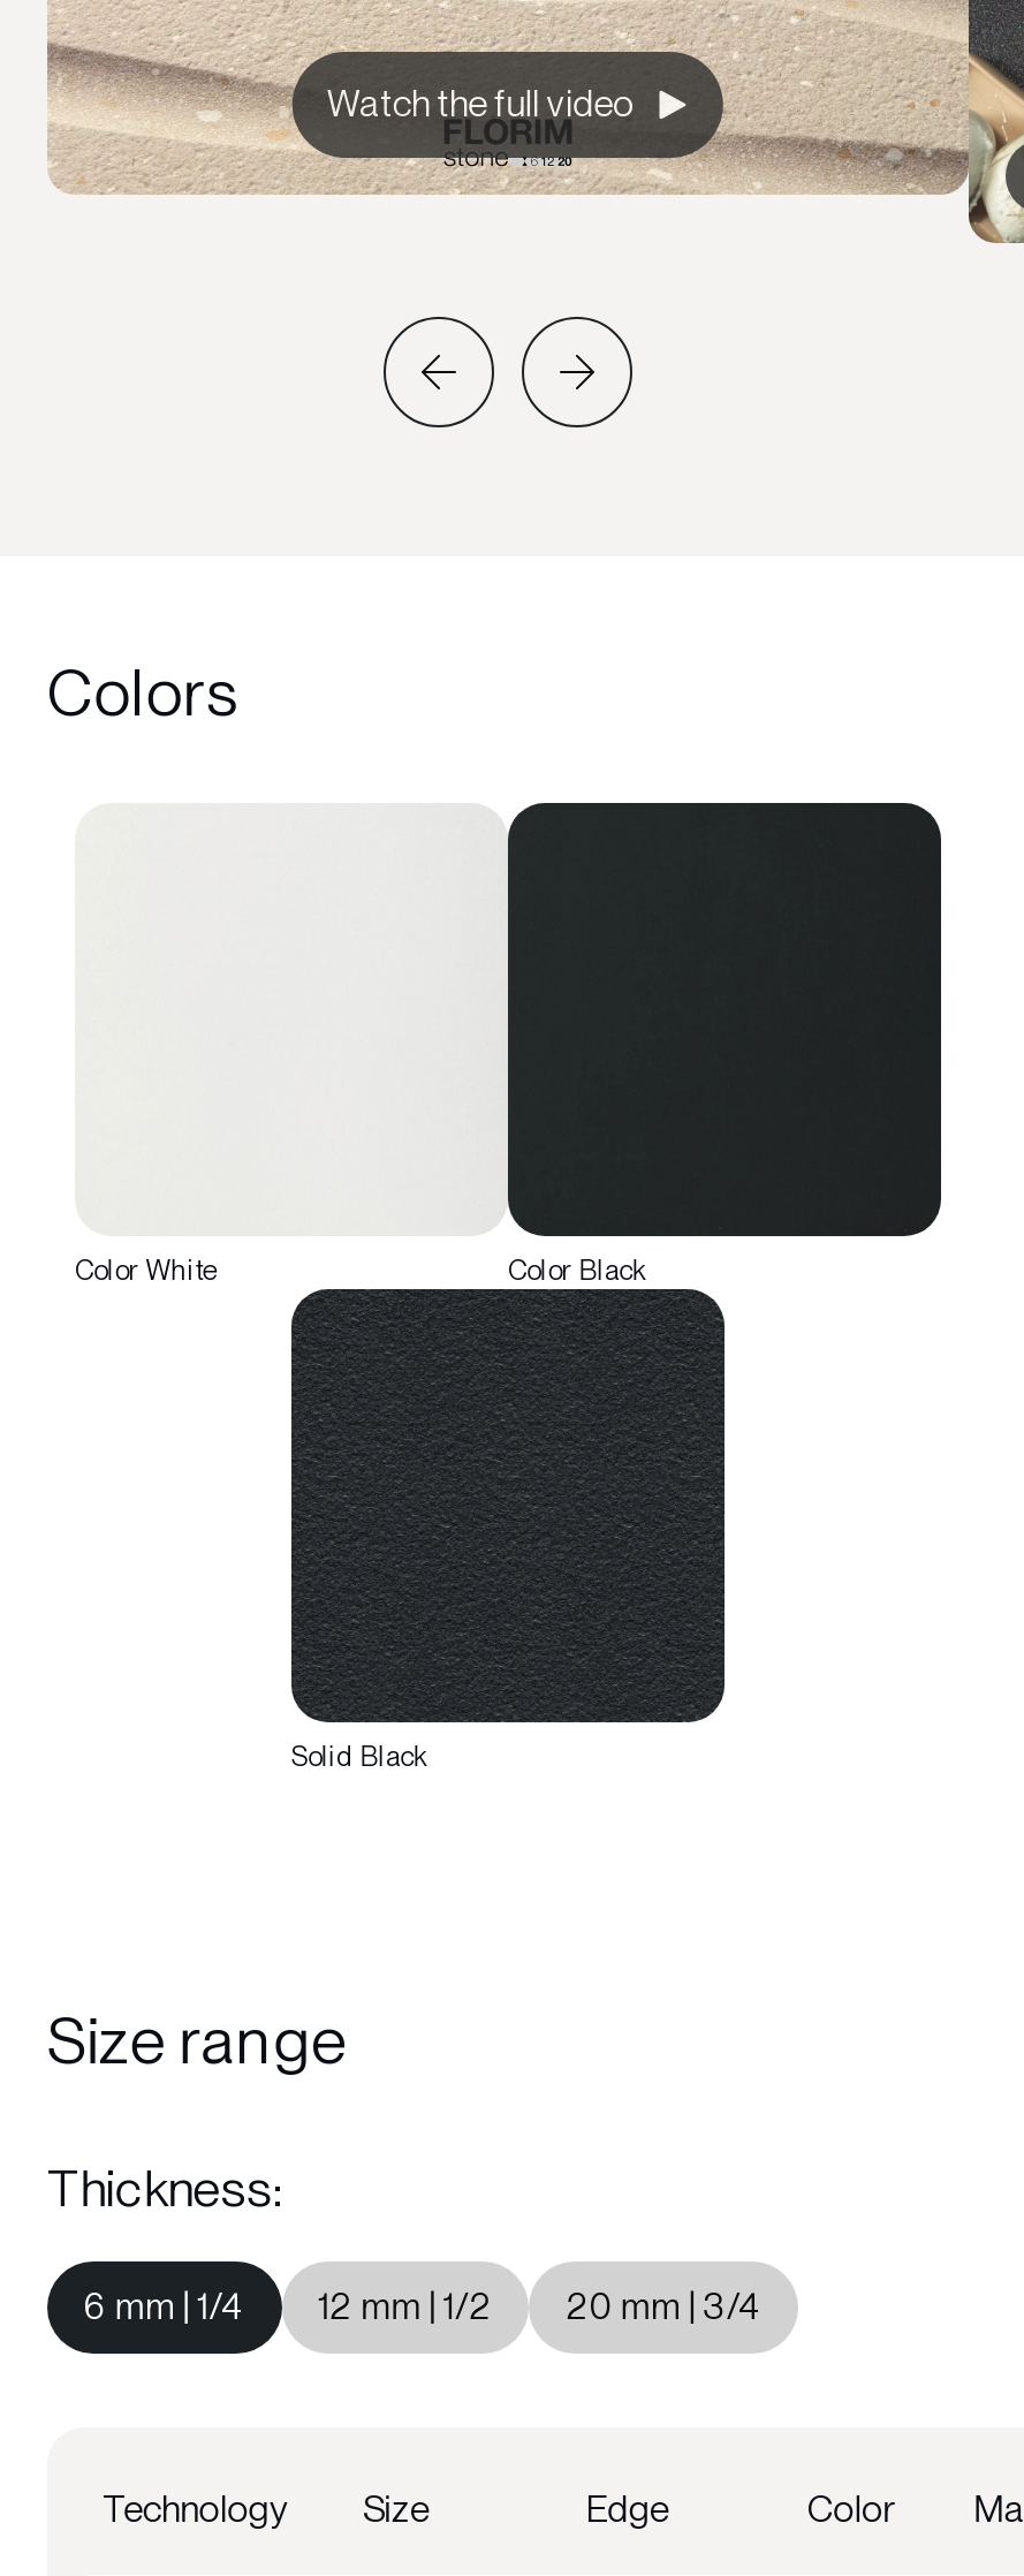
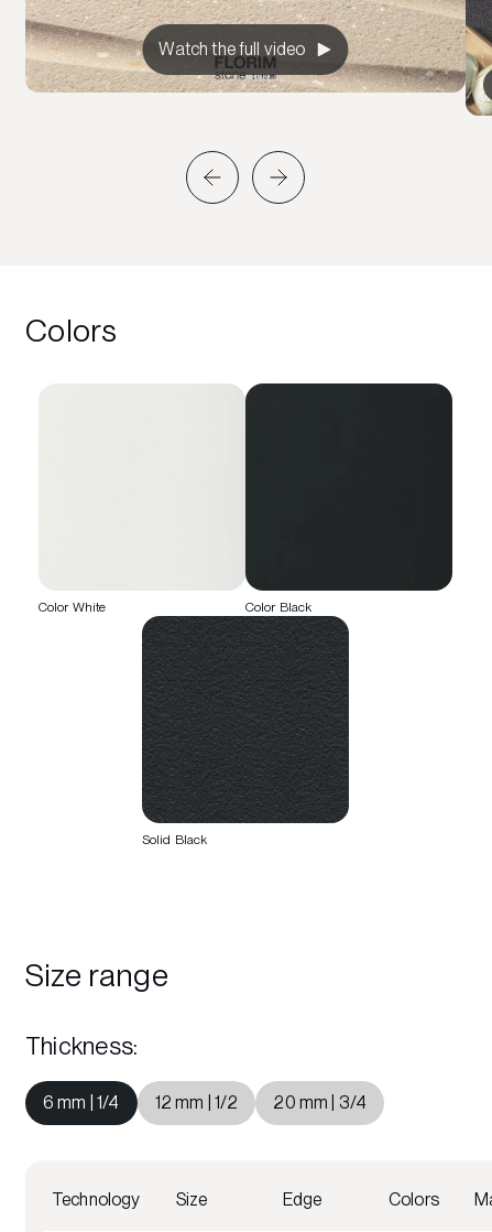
[807,2487,895,2531] Color -> [389,1189,439,1210] Colors

